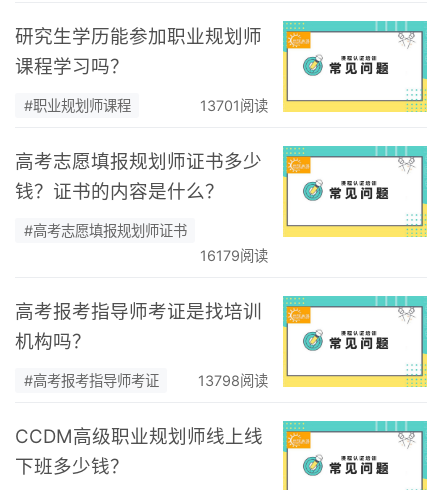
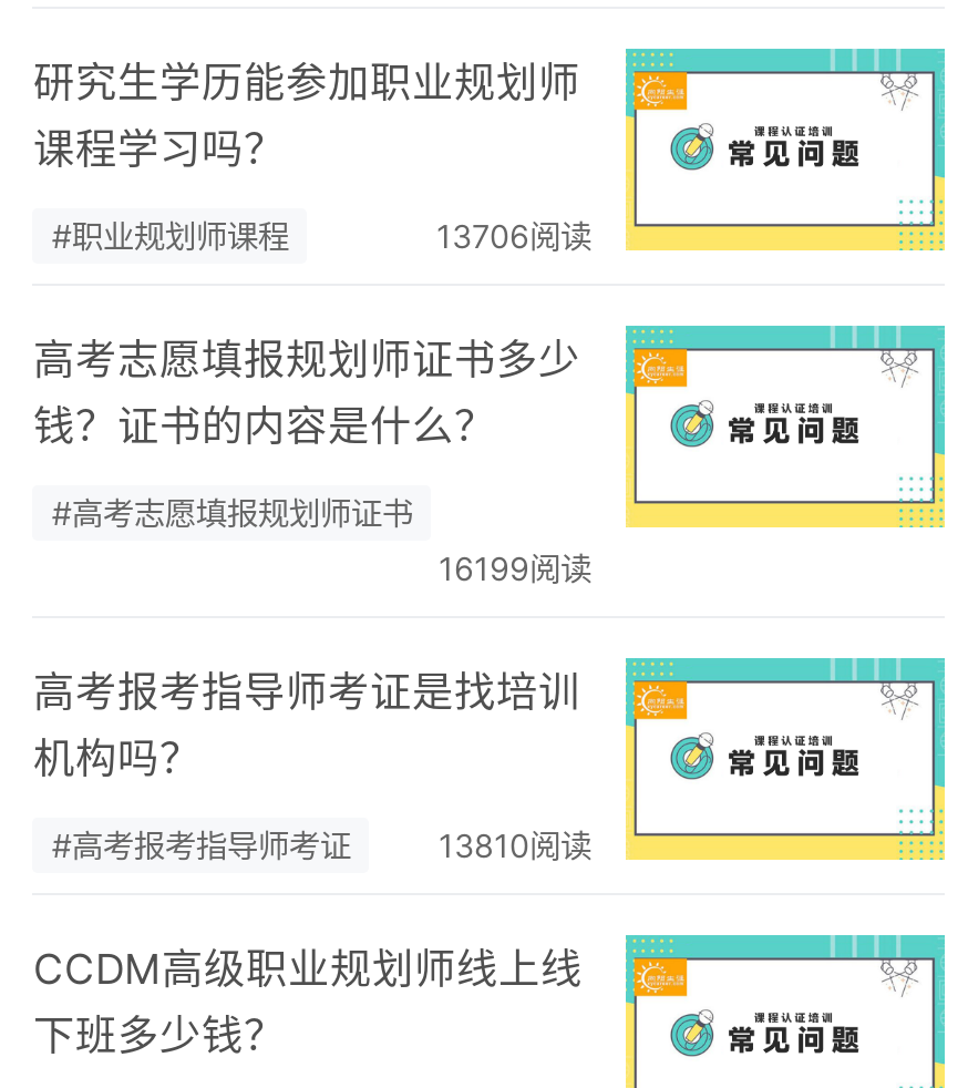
[199,97,267,114] 13701阅读 -> [436,216,591,254] 13706阅读
[199,247,267,264] 16179阅读 -> [439,549,591,587] 16199阅读
[197,372,267,389] 13798阅读 -> [439,826,591,863] 13810阅读

